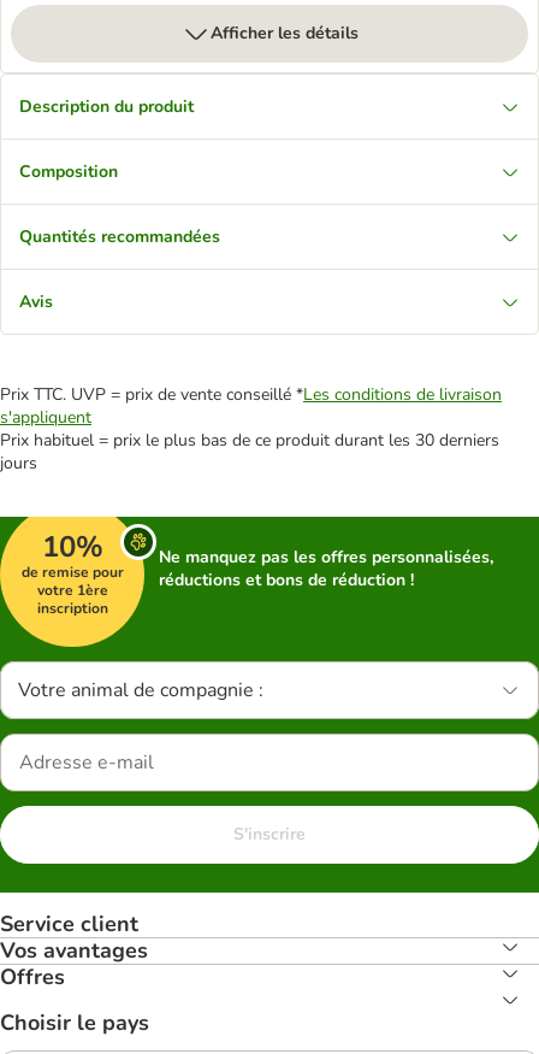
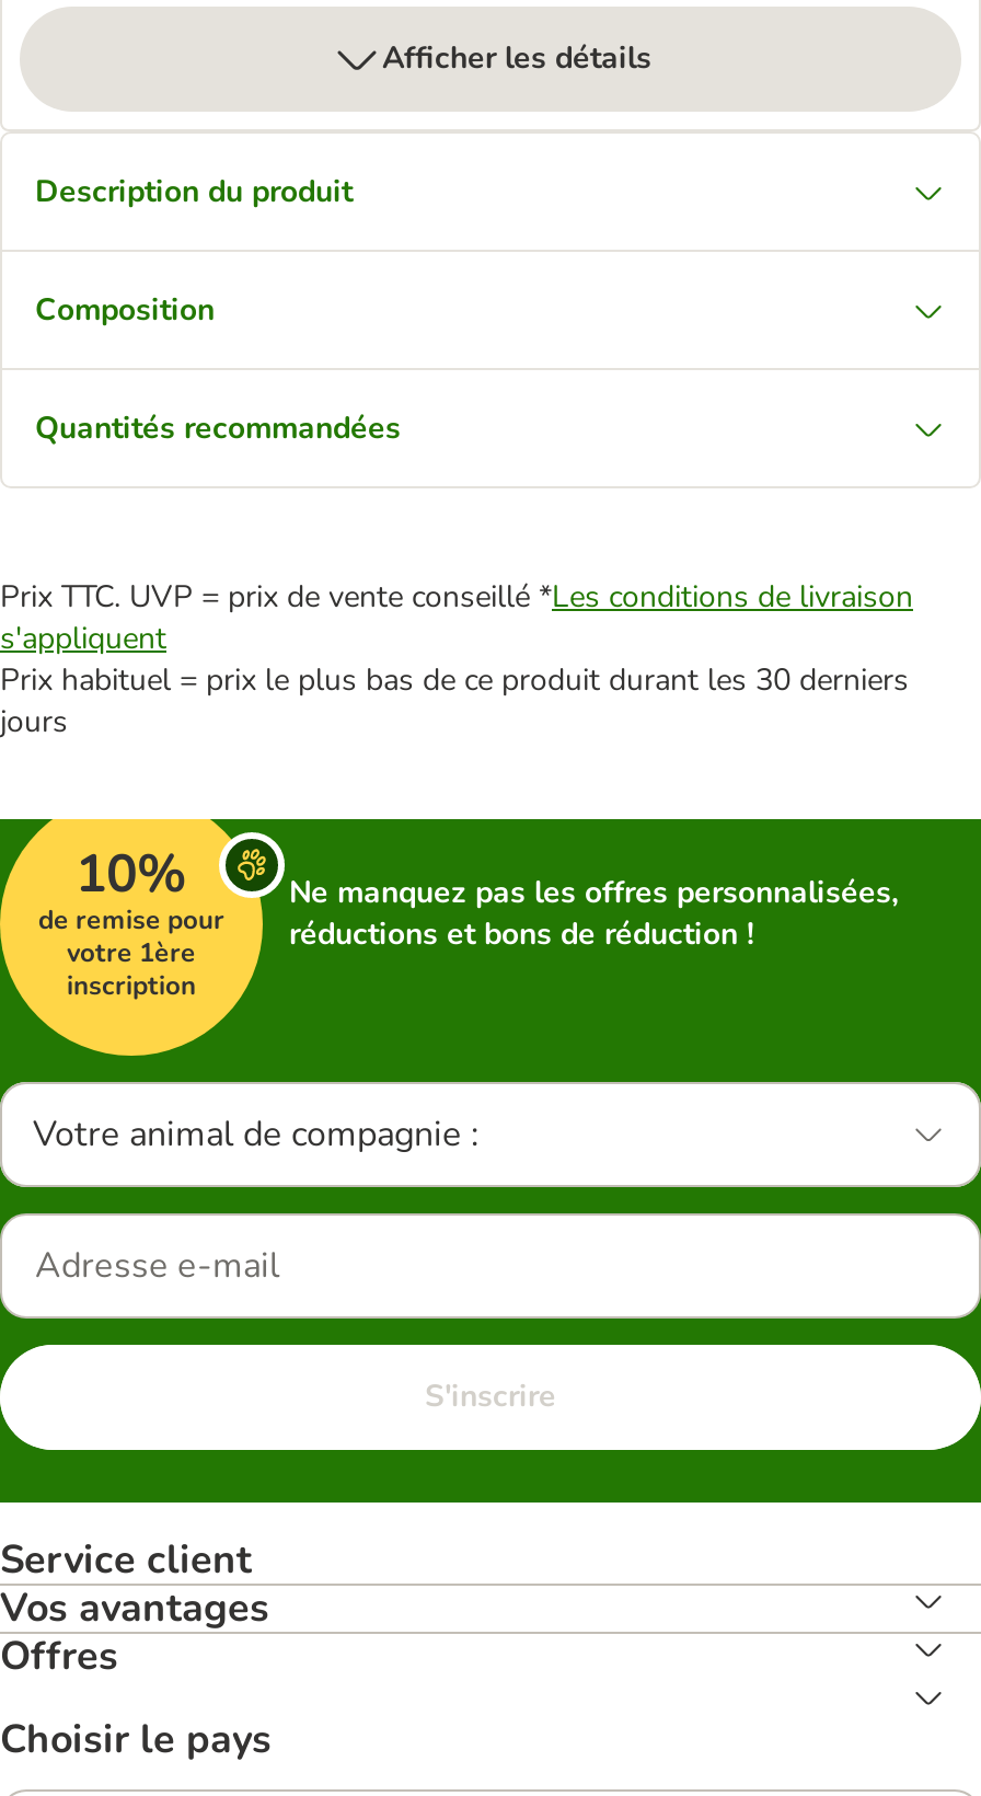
[19,290,53,313] Avis -> none

